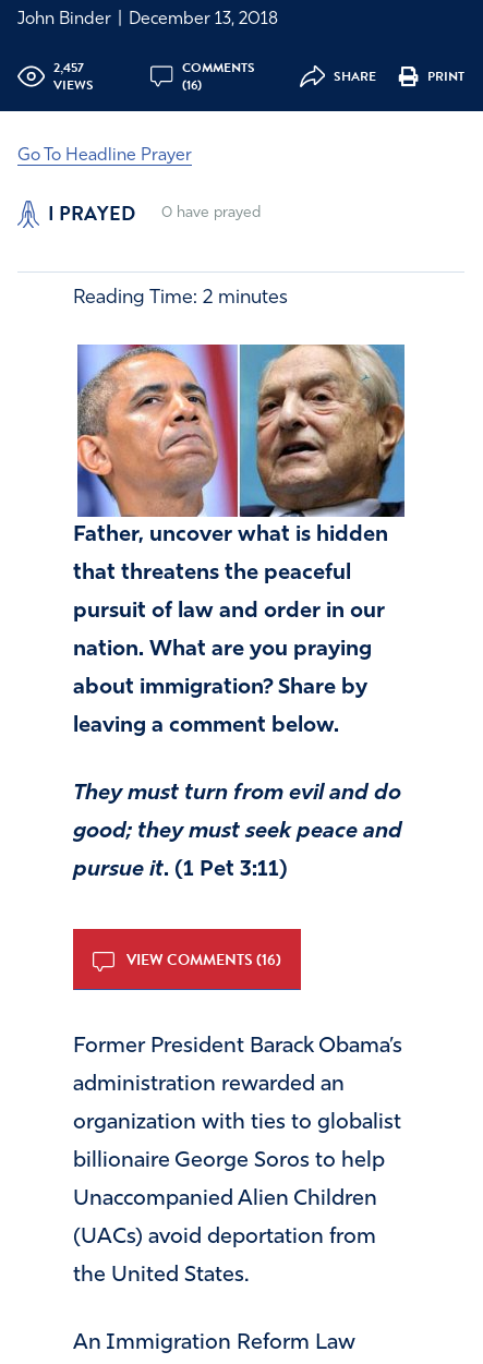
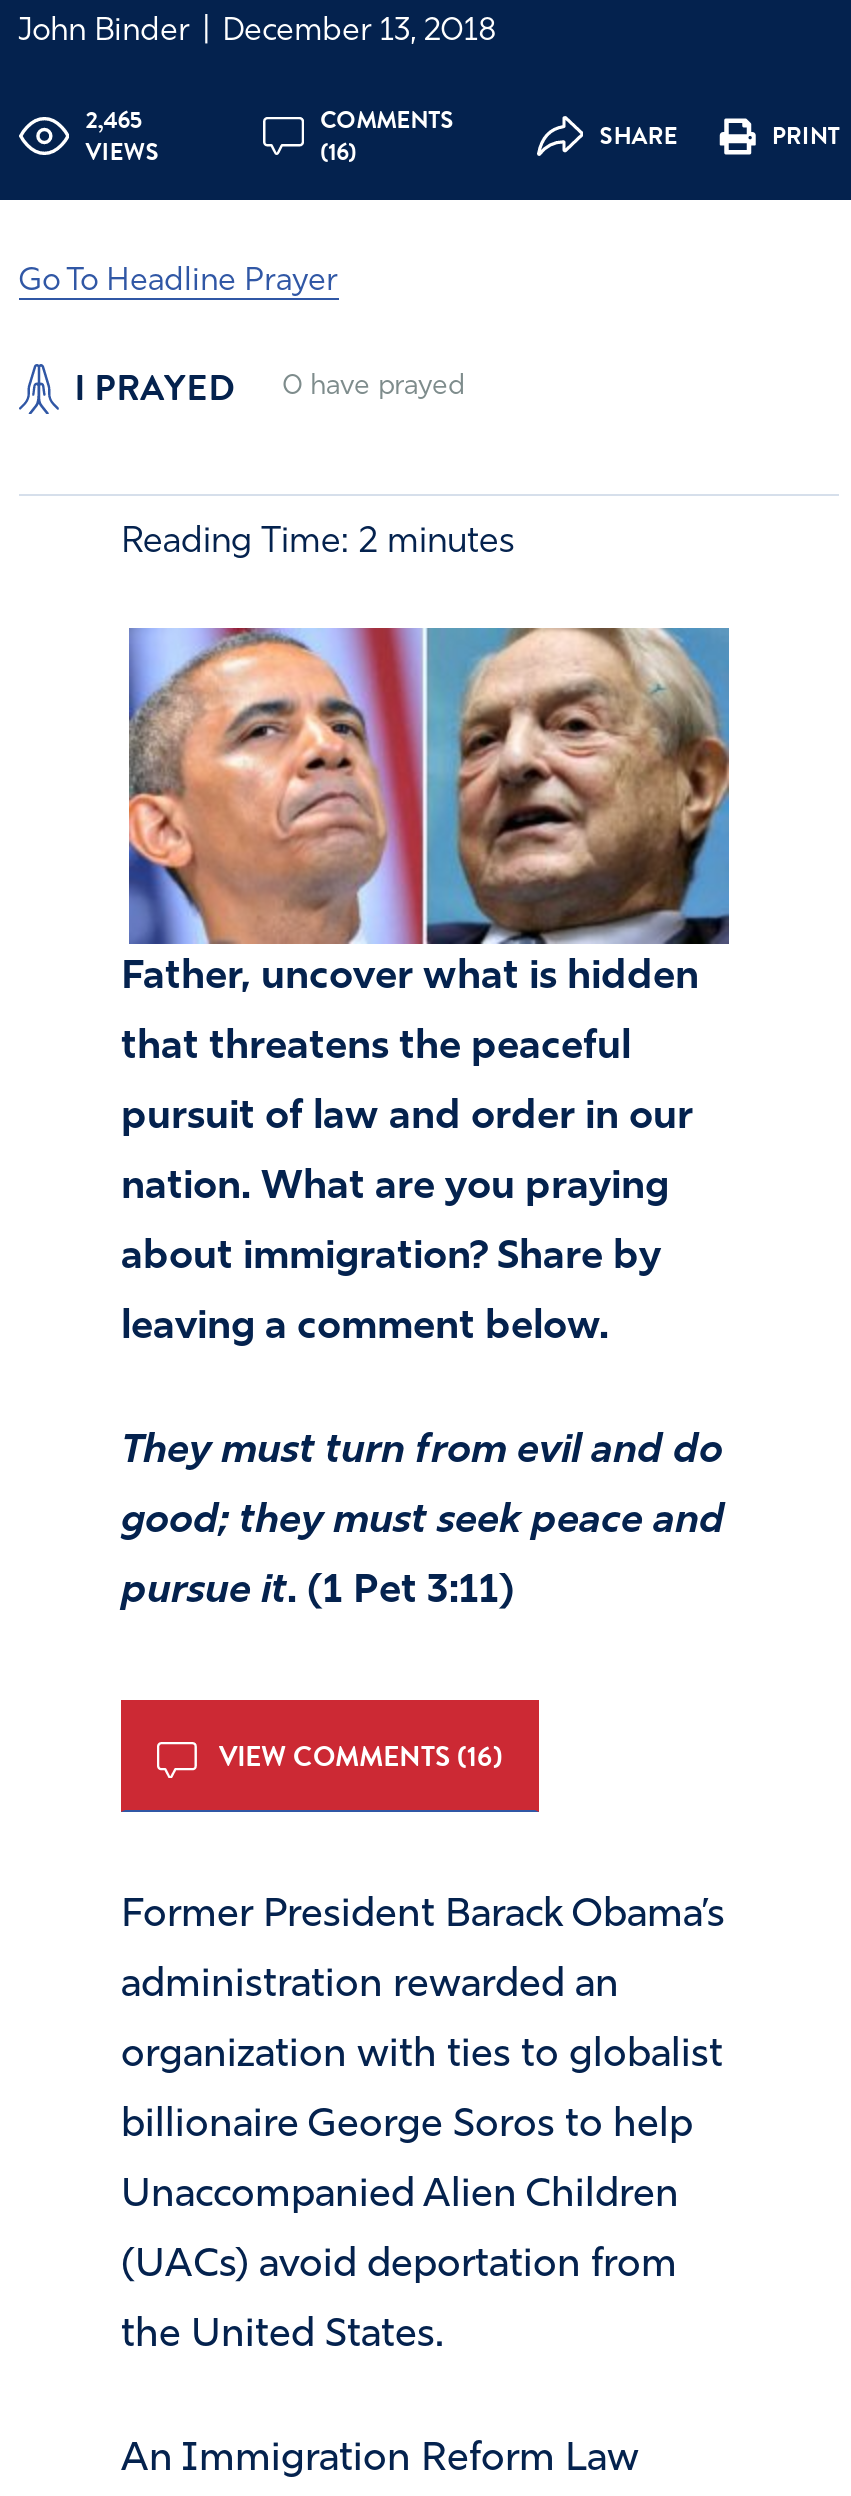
[54,58,84,77] 2,457 -> [86,102,142,138] 2,465

